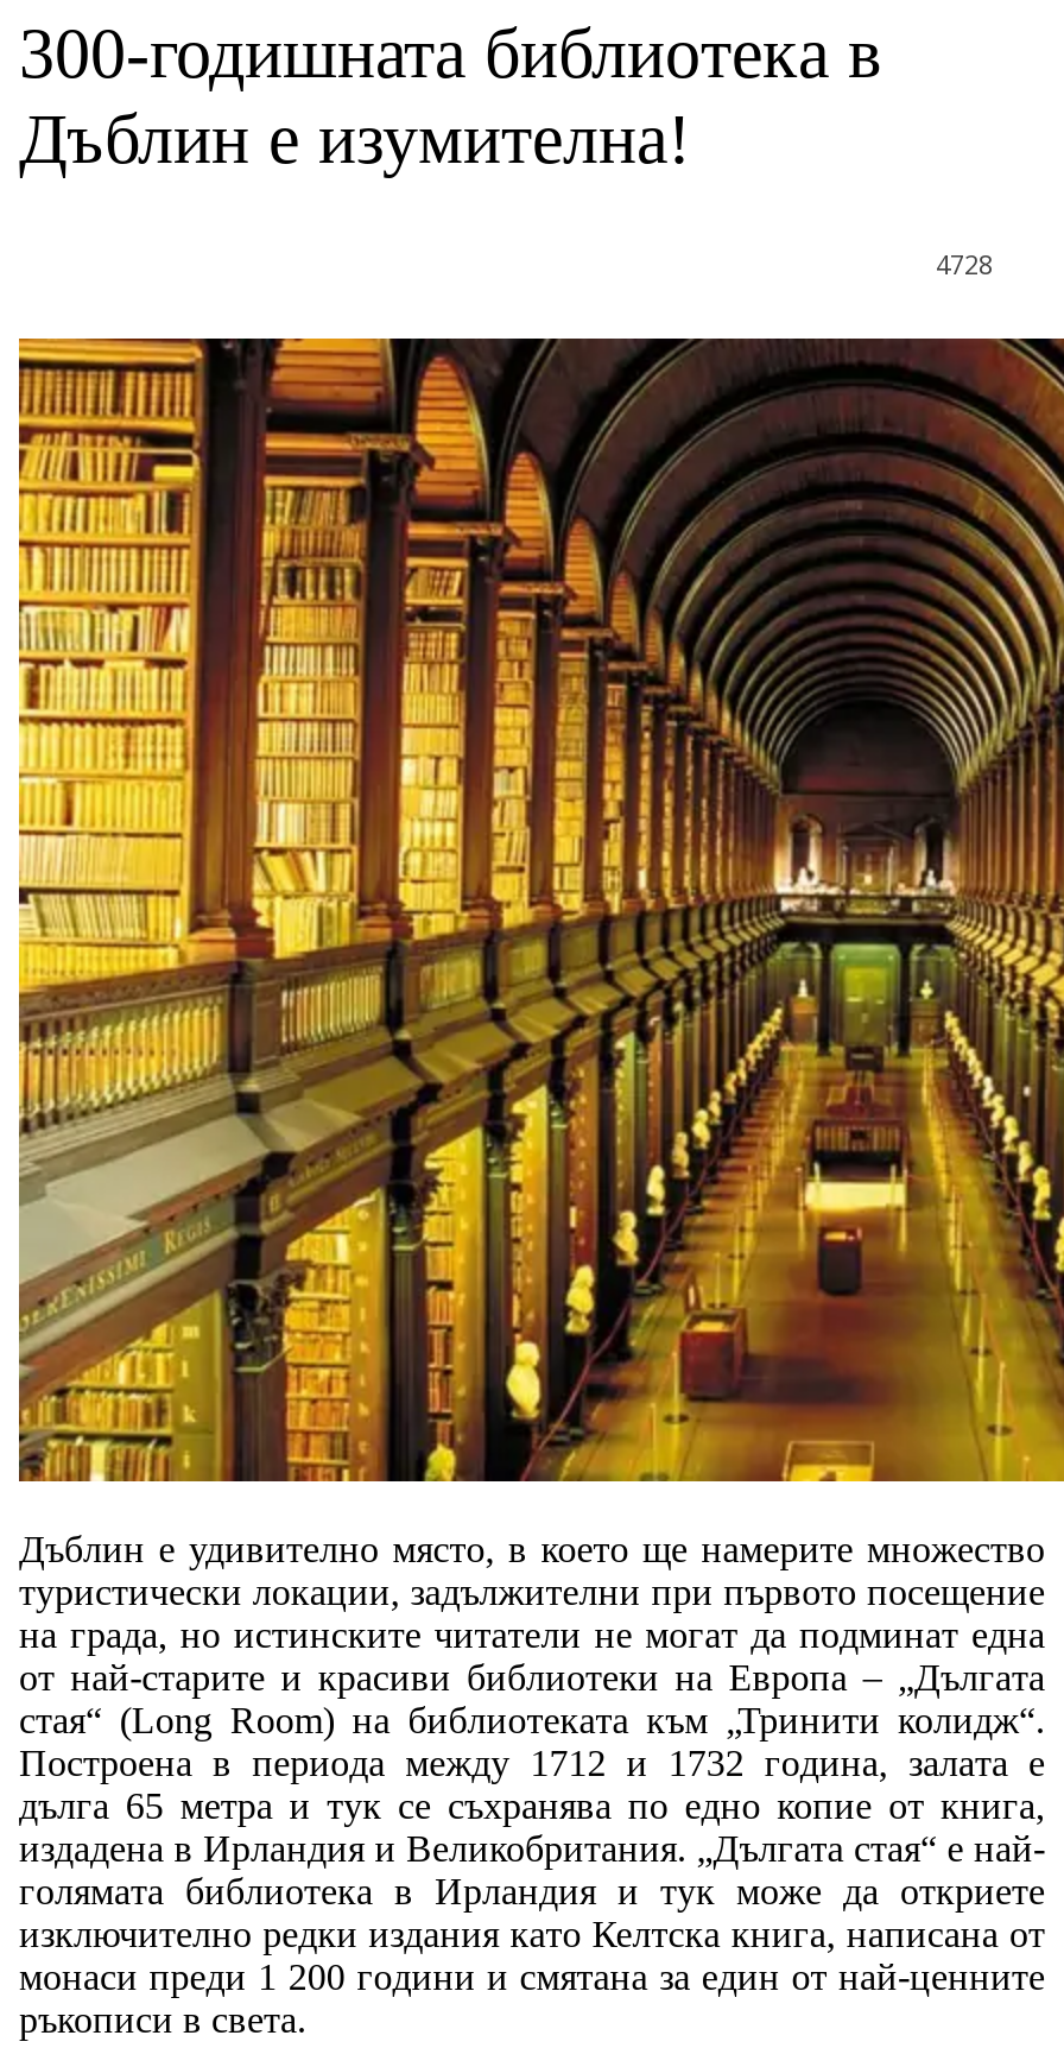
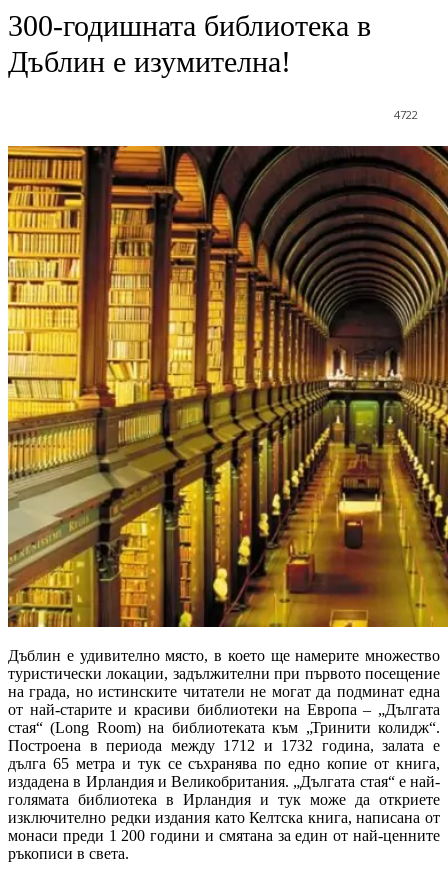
[936,246,993,282] 4728 -> [394,107,418,122] 4722

